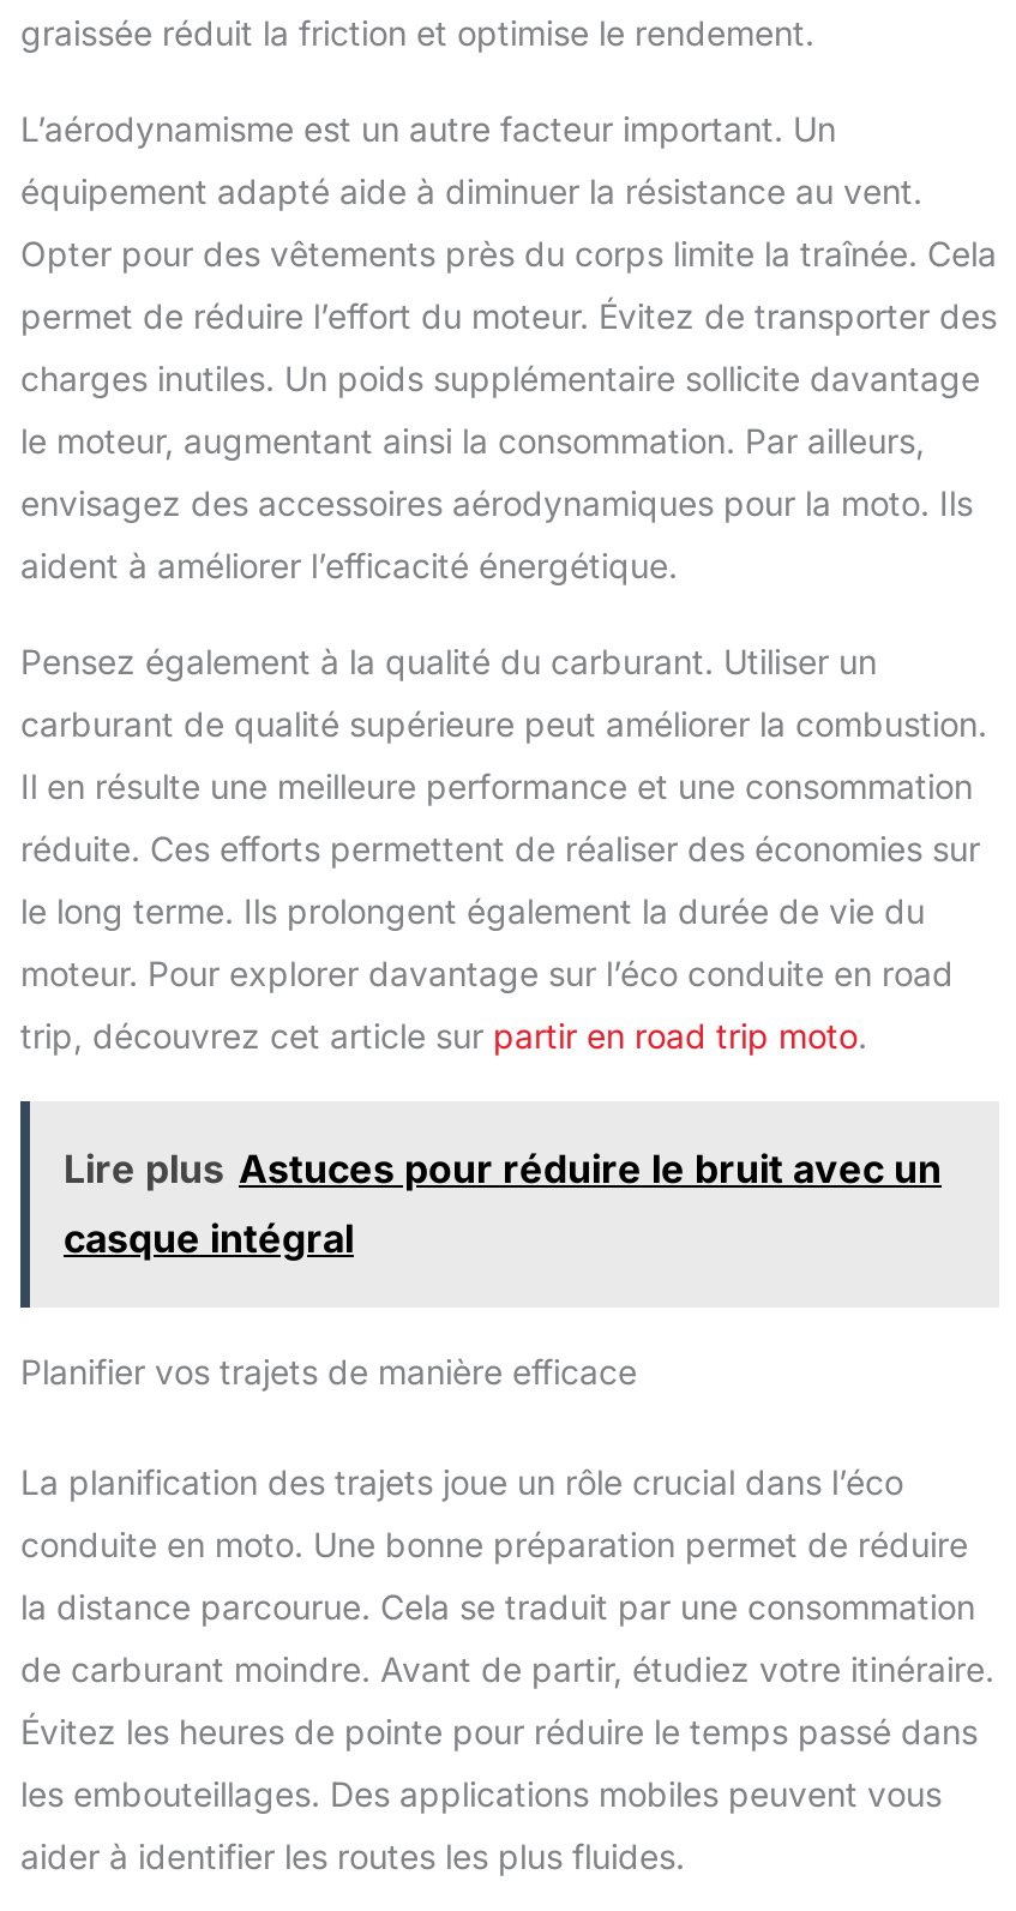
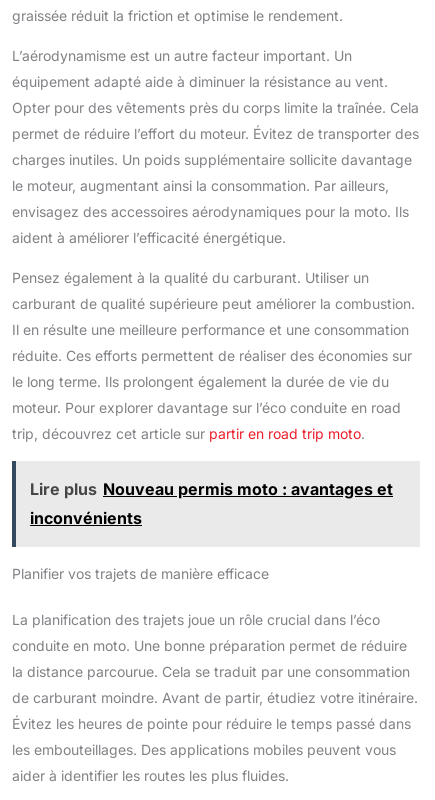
[64,1145,942,1263] Lire plus Astuces pour réduire le bruit avec un | casque intégral -> [30,479,393,528] Lire plus Nouveau permis moto : avantages et | inconvénients

